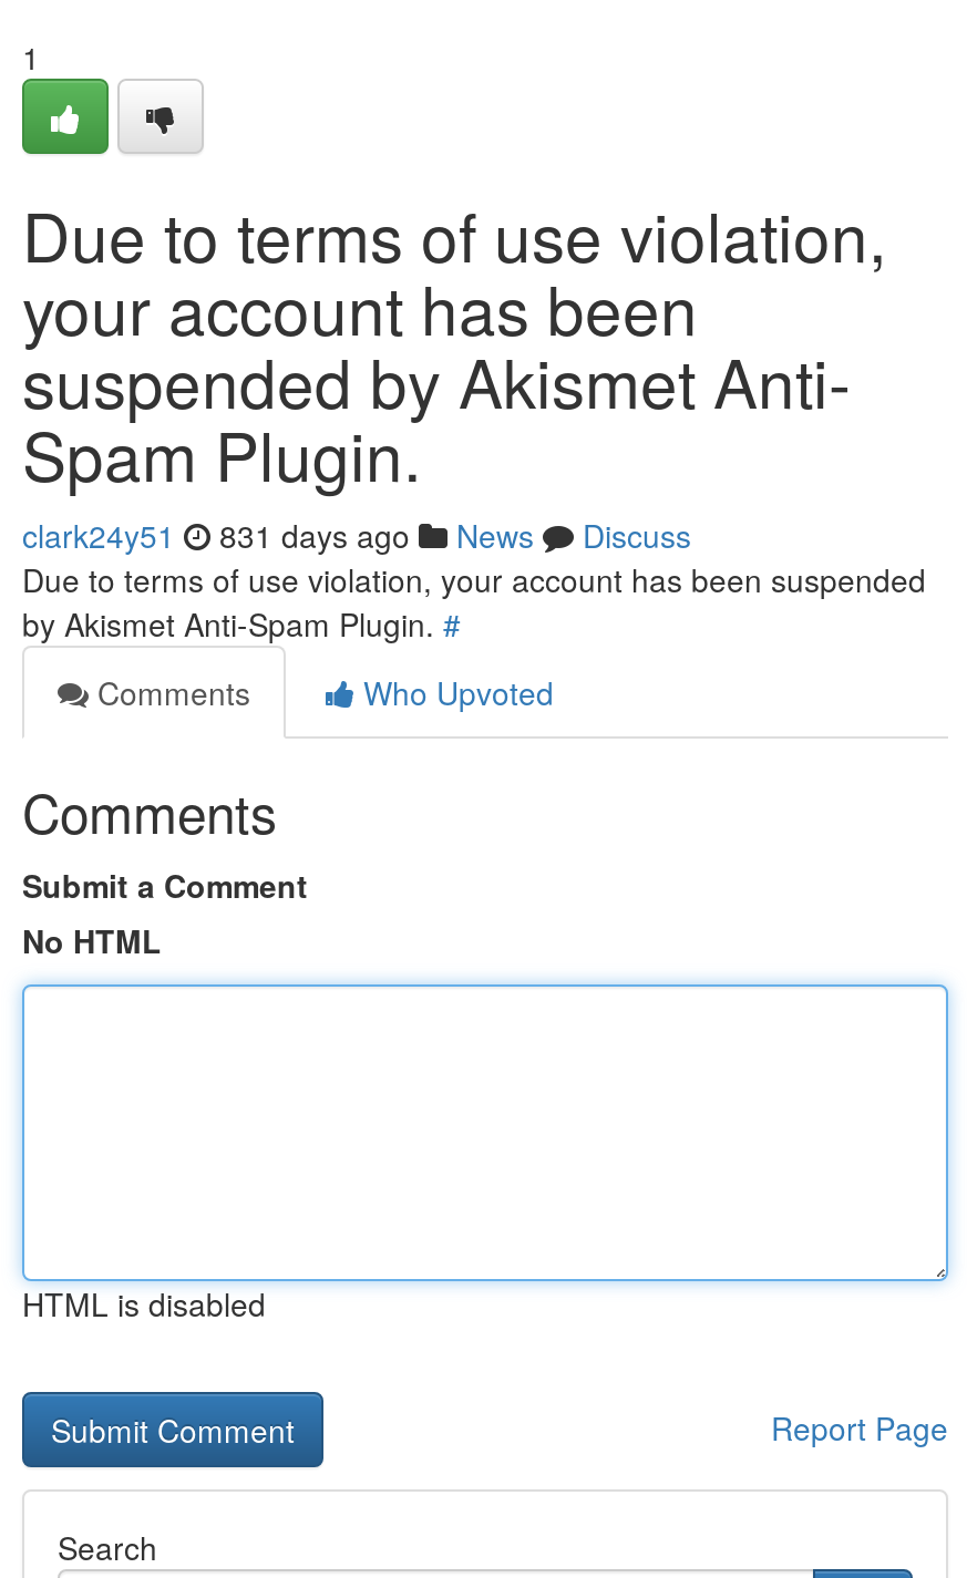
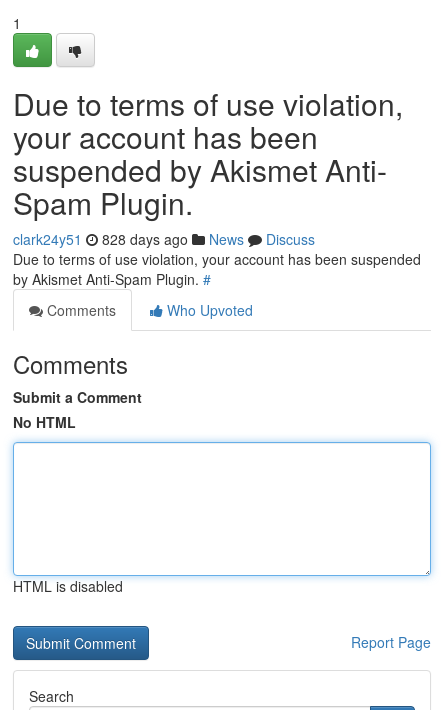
[22,513,691,557] clark24y51 831 days ago News Discuss -> [13,229,315,249] clark24y51 828 days ago News Discuss

